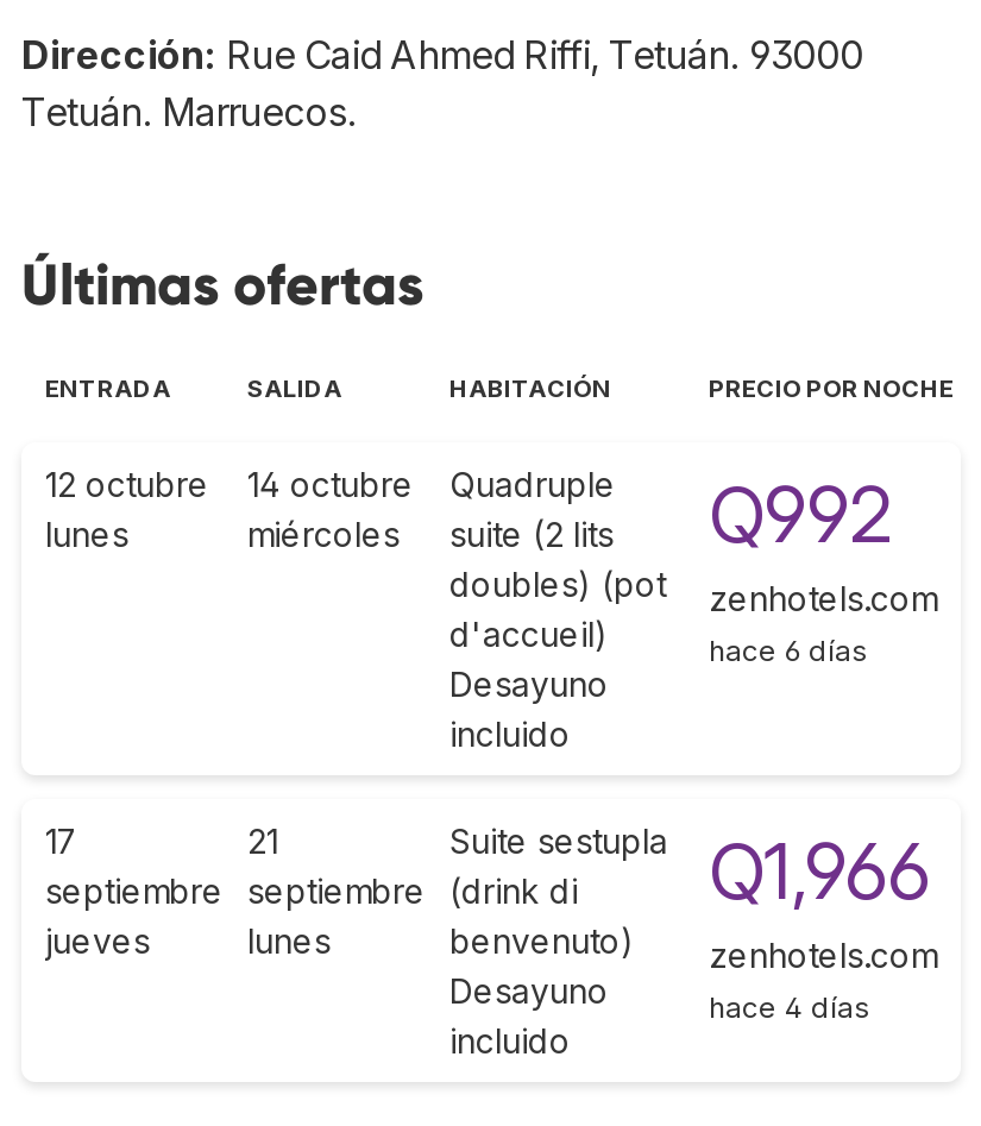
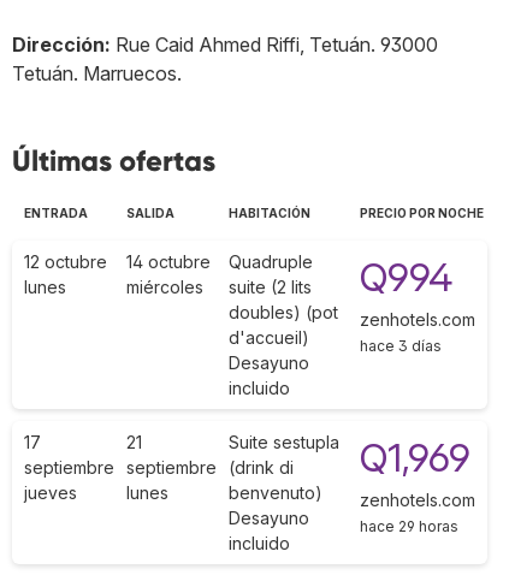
[709,468,889,561] Q992 -> [360,253,452,300] Q994
[709,632,868,668] hace 6 días -> [360,336,442,354] hace 3 días
[449,820,930,917] Suite sestupla Q1,966 -> [229,431,470,481] Suite sestupla Q1,969
[709,989,870,1024] hace 4 días -> [360,517,458,535] hace 29 horas

